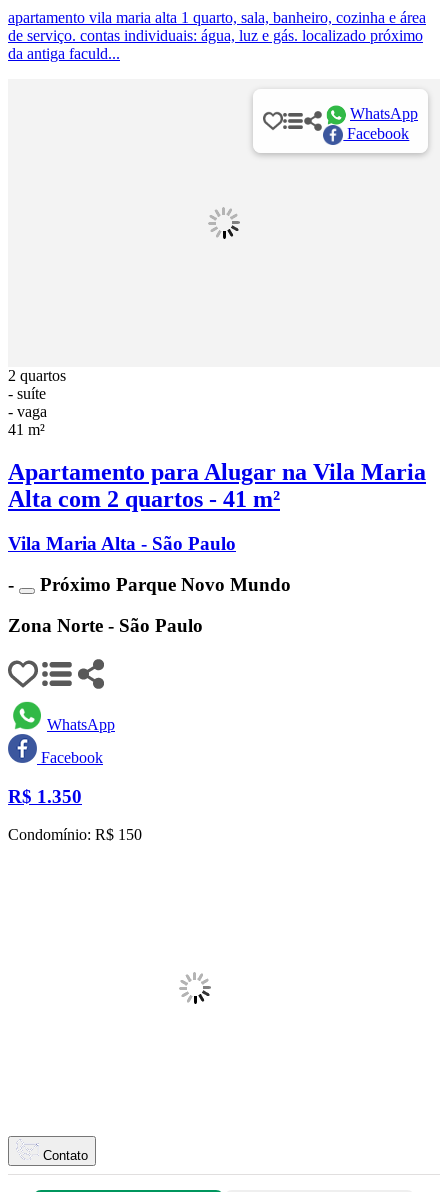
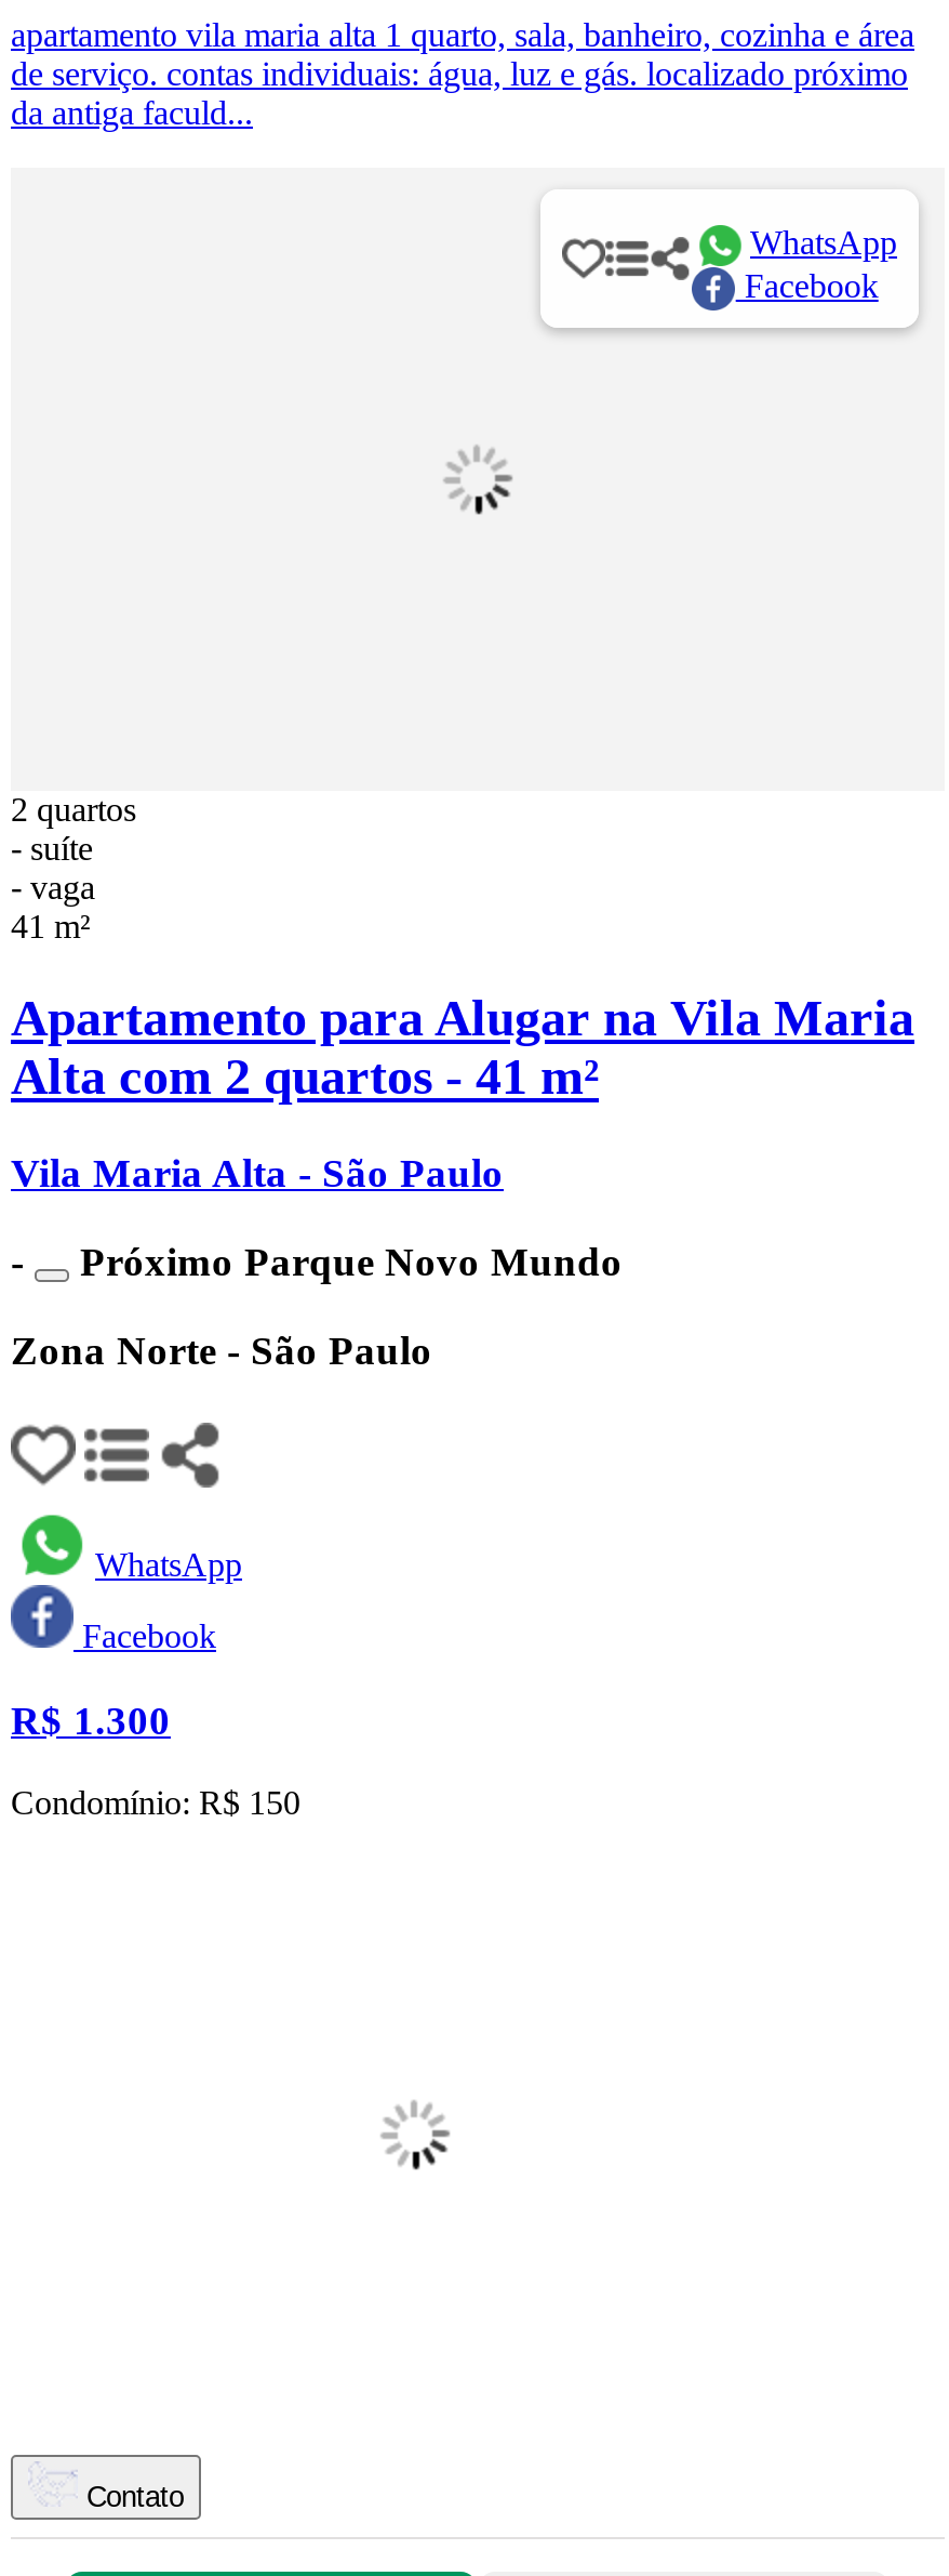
[8,785,82,806] R$1.350 -> [11,1696,171,1742] R$1.300

